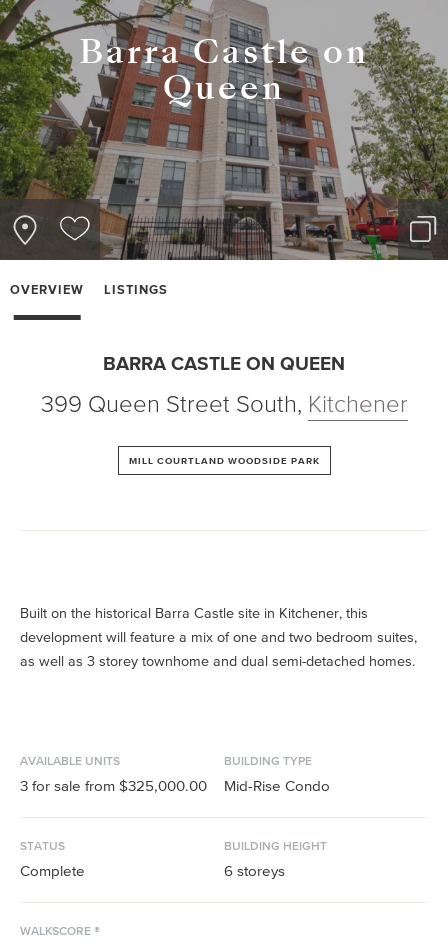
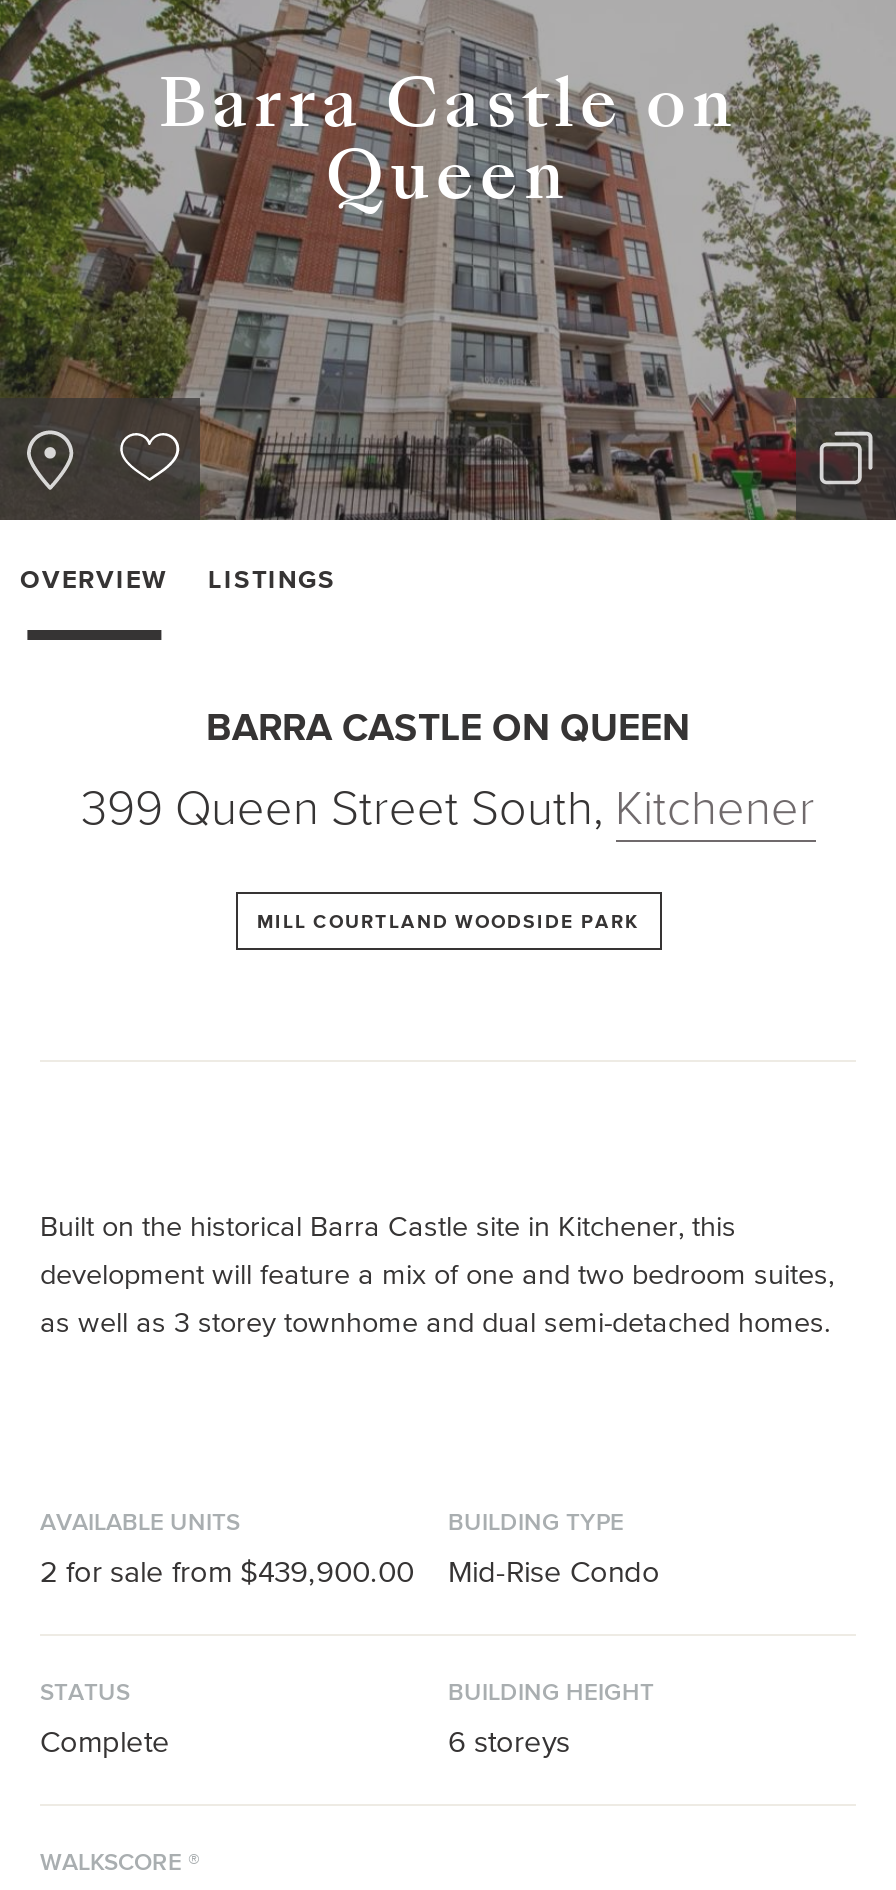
[20,777,330,794] 3 for sale from $325,000.00 Mid-Rise Condo -> [40,1554,660,1588] 2 for sale from $439,900.00 Mid-Rise Condo

